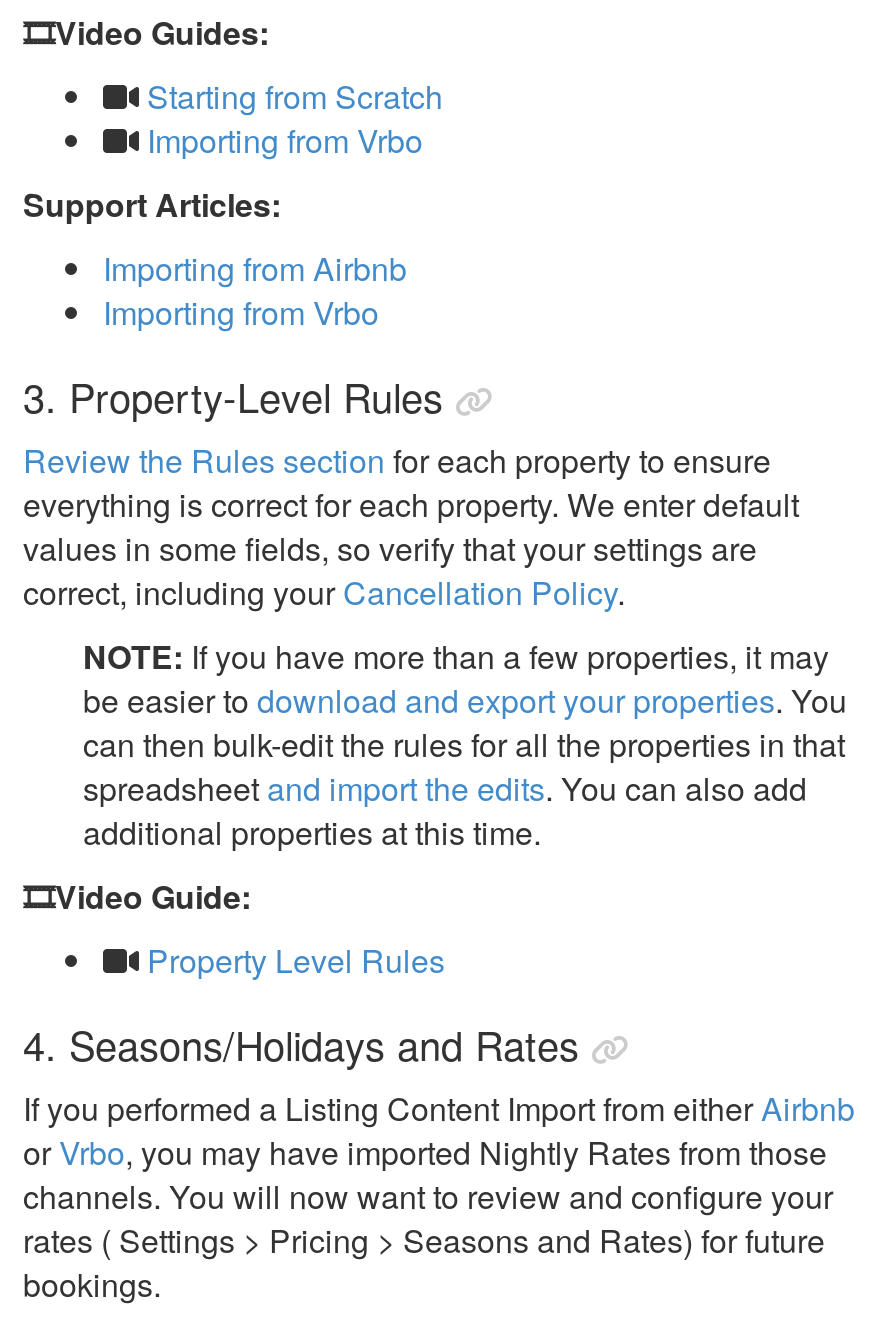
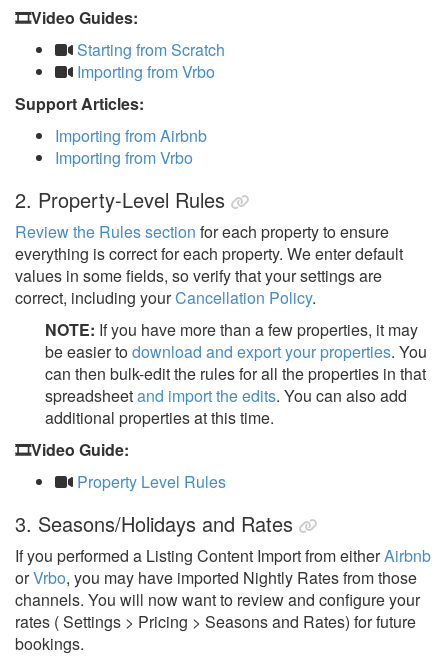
[23,367,443,425] 3. Property-Level Rules -> [15,185,225,214] 2. Property-Level Rules
[23,1015,579,1073] 4. Seasons/Holidays and Rates -> [15,509,293,538] 3. Seasons/Holidays and Rates

